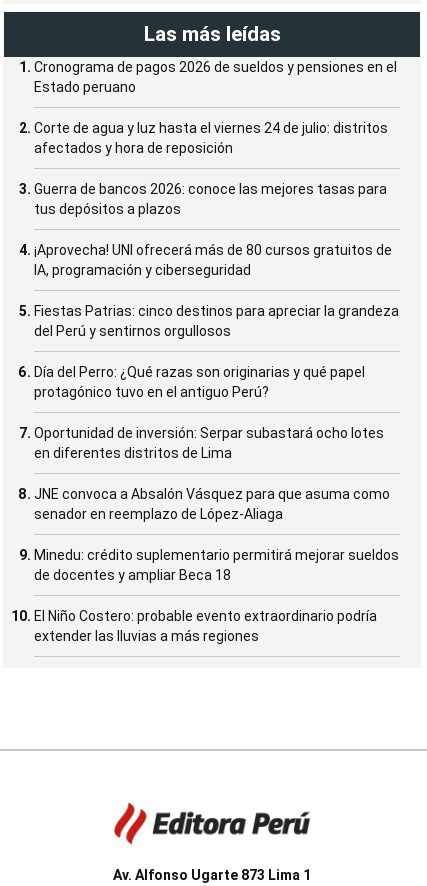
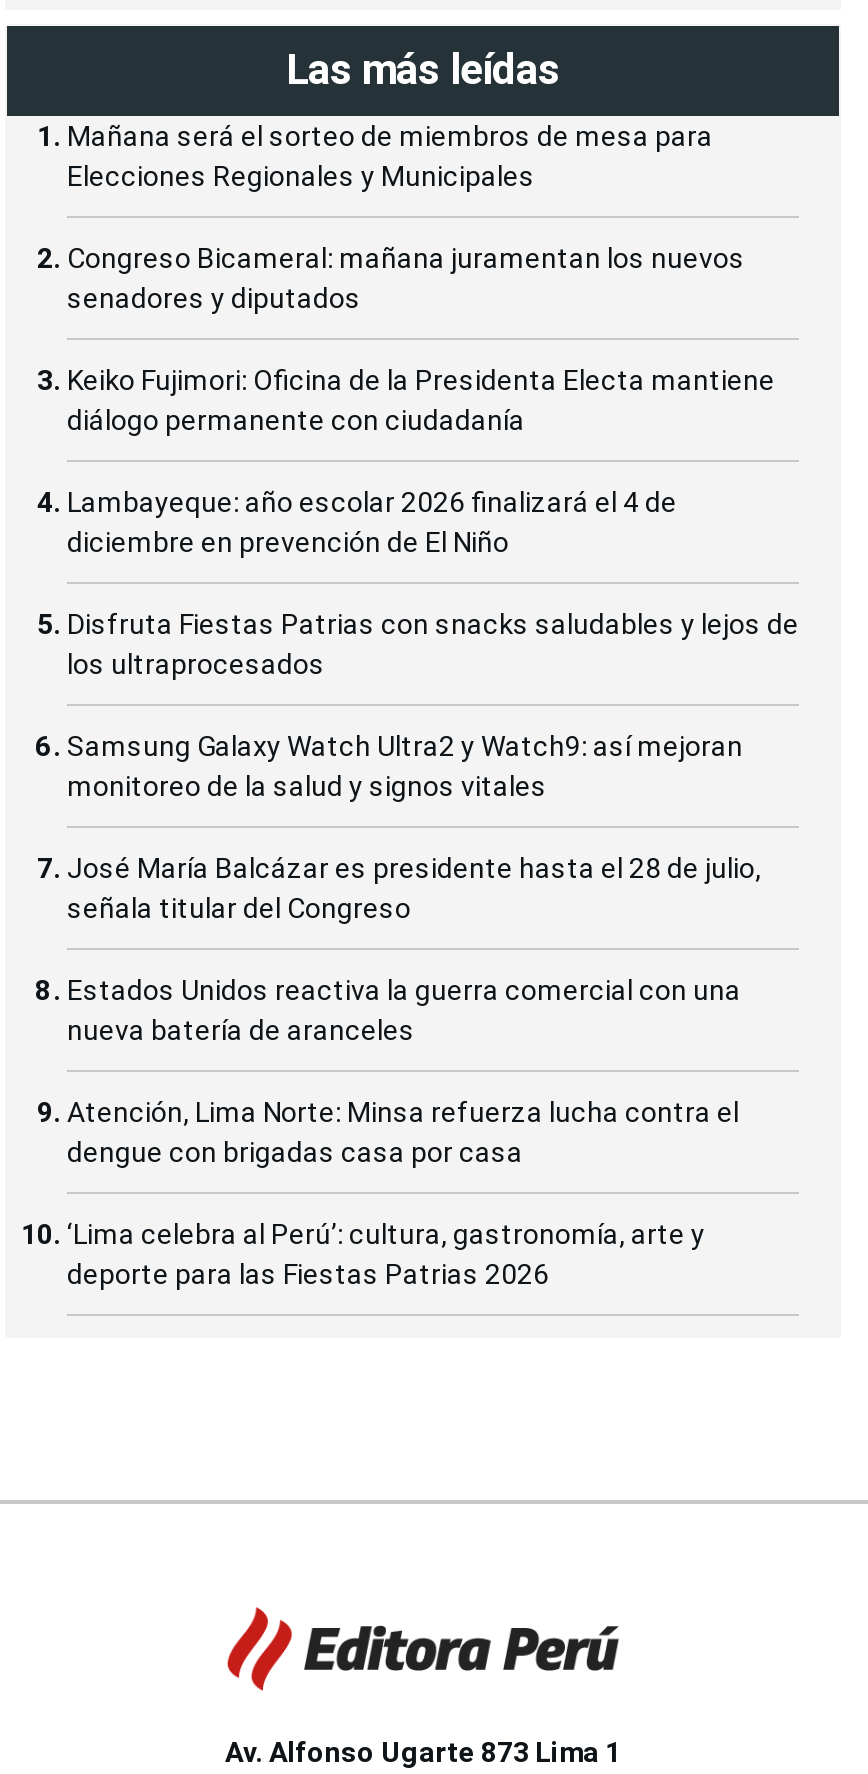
[34,59,397,95] Cronograma de pagos 2026 de sueldos y pensiones en el | Estado peruano -> [67,119,713,191] Mañana será el sorteo de miembros de mesa para | Elecciones Regionales y Municipales
[34,120,388,156] Corte de agua y luz hasta el viernes 24 de julio: distritos | afectados y hora de reposición -> [67,241,745,313] Congreso Bicameral: mañana juramentan los nuevos | senadores y diputados
[34,181,387,217] Guerra de bancos 2026: conoce las mejores tasas para | tus depósitos a plazos -> [67,363,775,435] Keiko Fujimori: Oficina de la Presidenta Electa mantiene | diálogo permanente con ciudadanía
[34,242,392,278] ¡Aprovecha! UNI ofrecerá más de 80 cursos gratuitos de | IA, programación y ciberseguridad -> [67,485,677,557] Lambayeque: año escolar 2026 finalizará el 4 de | diciembre en prevención de El Niño
[34,303,399,339] Fiestas Patrias: cinco destinos para apreciar la grandeza | del Perú y sentirnos orgullosos -> [67,607,799,679] Disfruta Fiestas Patrias con snacks saludables y lejos de | los ultraprocesados
[34,364,365,400] Día del Perro: ¿Qué razas son originarias y qué papel | protagónico tuvo en el antiguo Perú? -> [67,729,743,801] Samsung Galaxy Watch Ultra2 y Watch9: así mejoran | monitoreo de la salud y signos vitales
[34,425,384,461] Oportunidad de inversión: Serpar subastará ocho lotes | en diferentes distritos de Lima -> [67,851,761,923] José María Balcázar es presidente hasta el 28 de julio, | señala titular del Congreso
[34,486,390,522] JNE convoca a Absalón Vásquez para que asuma como | senador en reemplazo de López-Aliaga -> [67,973,741,1045] Estados Unidos reactiva la guerra comercial con una | nueva batería de aranceles
[34,547,399,583] Minedu: crédito suplementario permitirá mejorar sueldos | de docentes y ampliar Beca 18 -> [67,1095,739,1167] Atención, Lima Norte: Minsa refuerza lucha contra el | dengue con brigadas casa por casa
[34,608,377,644] El Niño Costero: probable evento extraordinario podría | extender las lluvias a más regiones -> [67,1217,705,1289] ‘Lima celebra al Perú’: cultura, gastronomía, arte y | deporte para las Fiestas Patrias 2026

